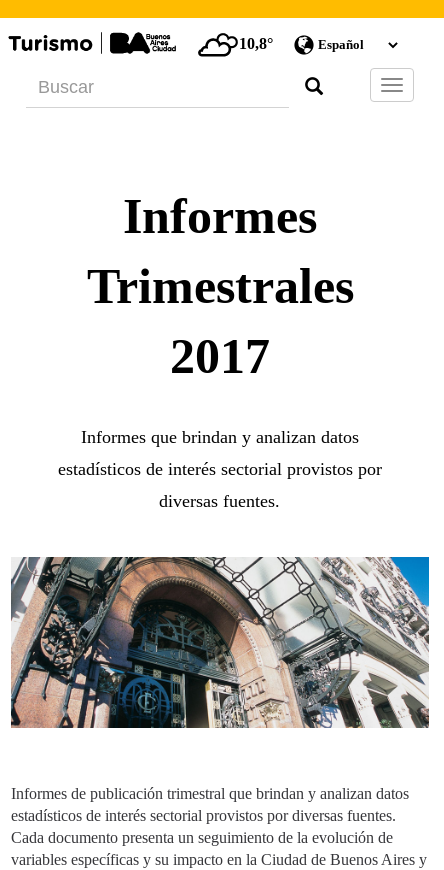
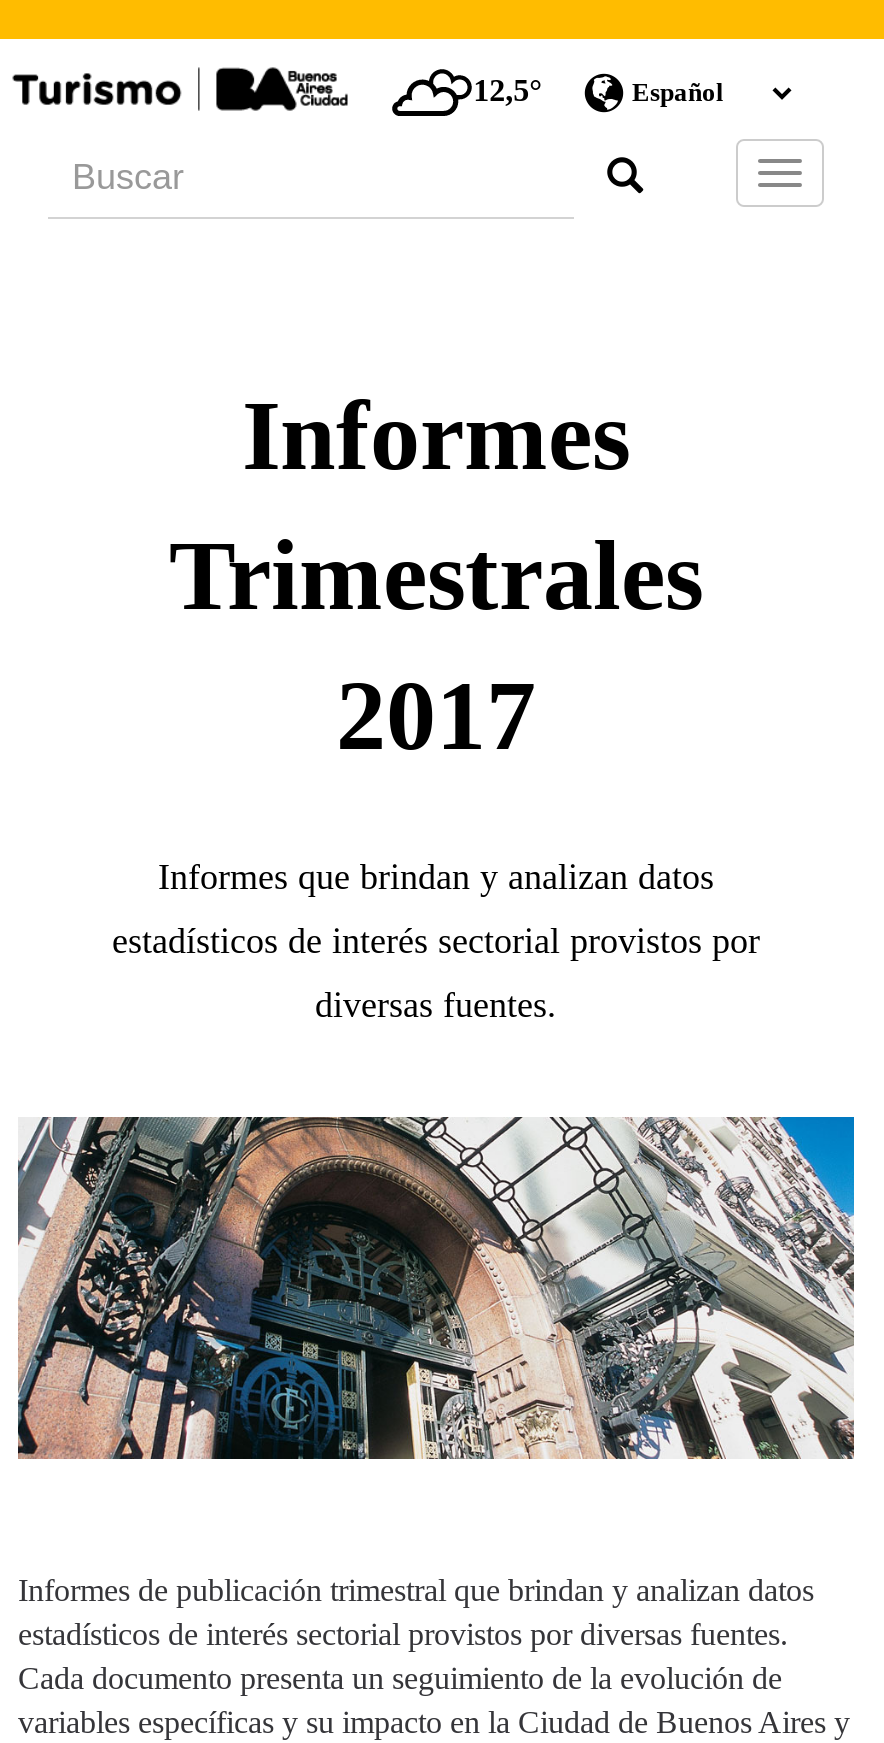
[239,35,273,52] 10,8° -> [473,73,541,107] 12,5°

